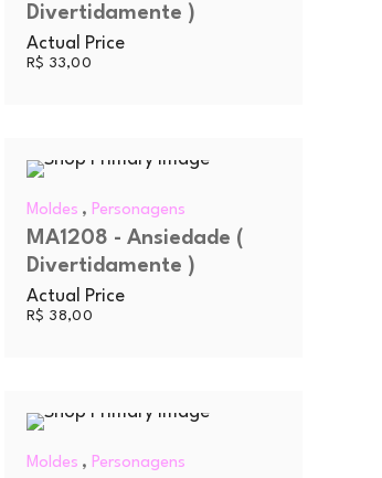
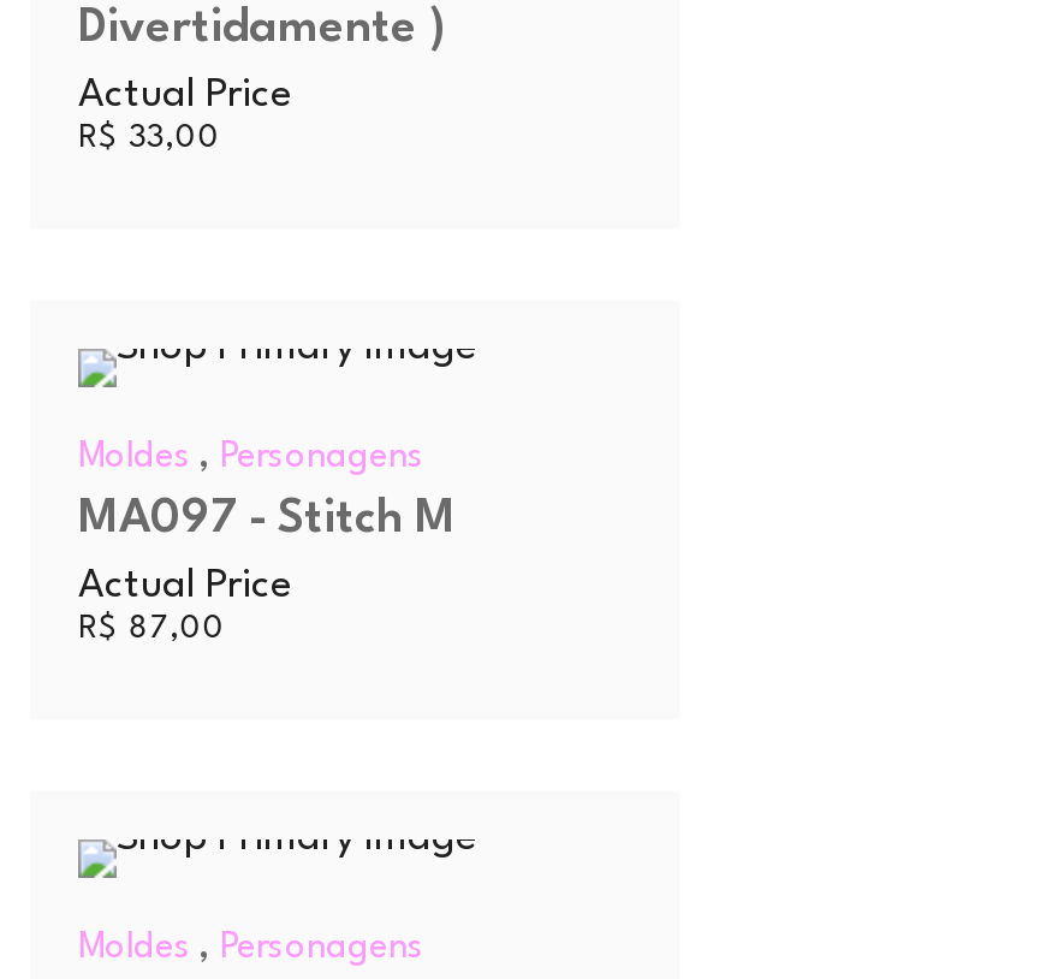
[26,228,244,278] MA1208 - Ansiedade ( | Divertidamente ) -> [78,496,456,545] MA097 - Stitch M
[26,310,93,324] R$38,00 -> [78,614,225,646] R$87,00

